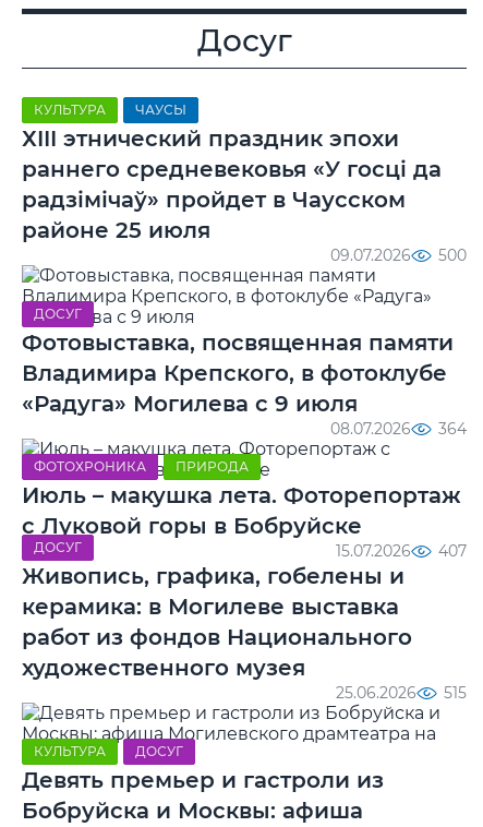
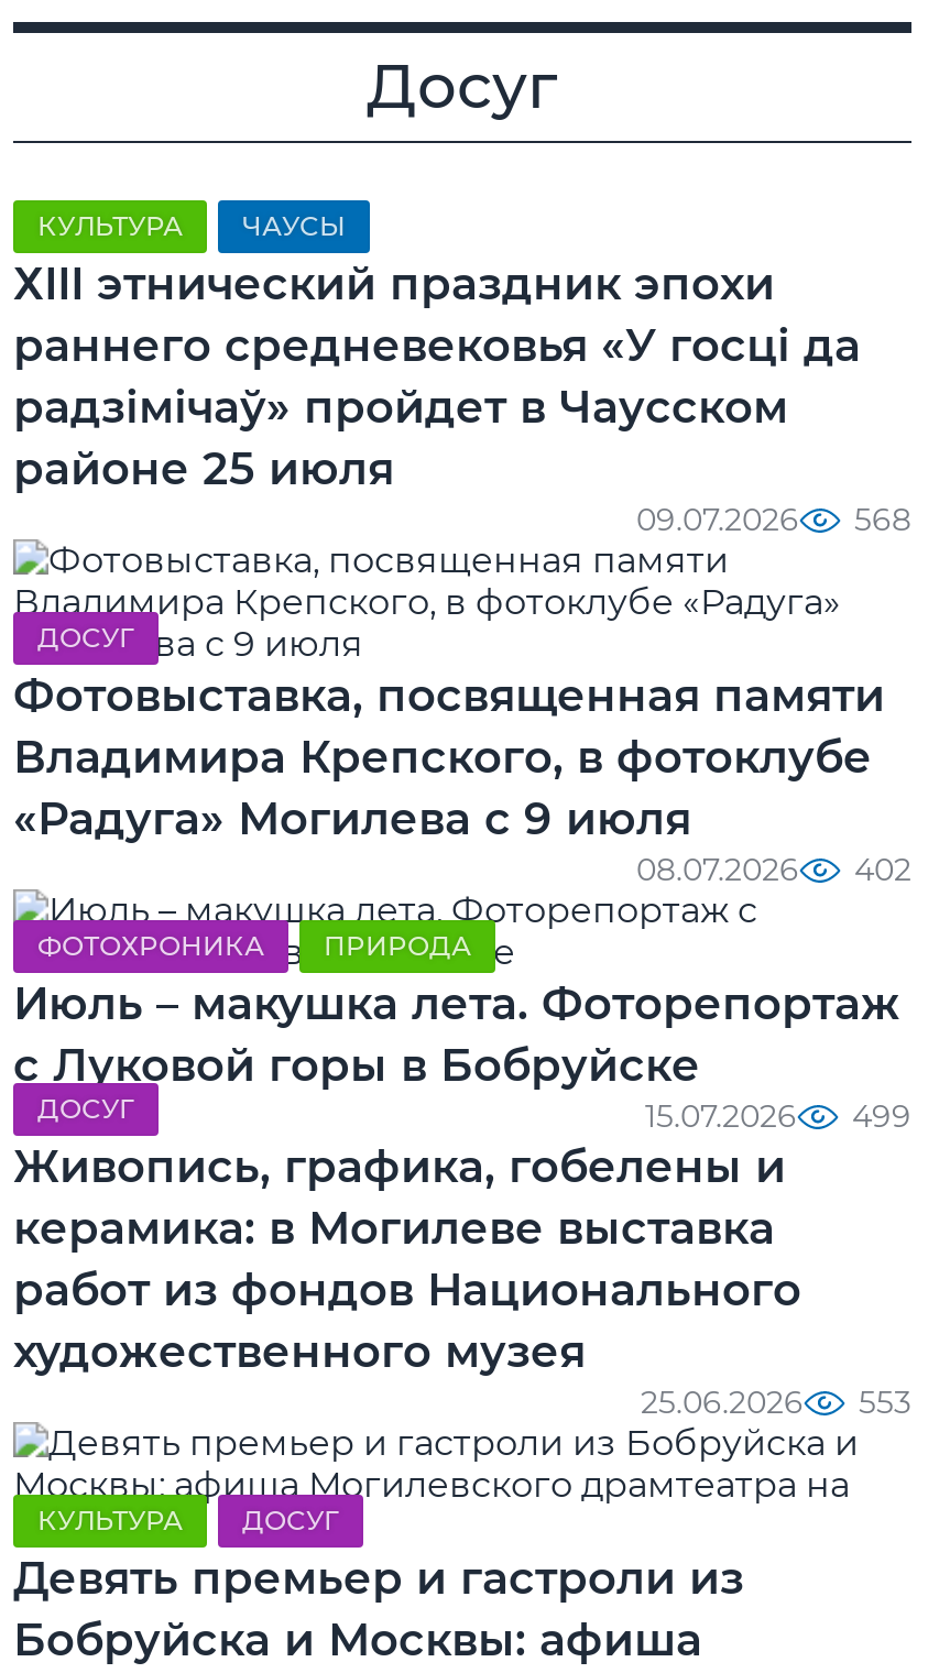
[330,245,467,265] 09.07.2026 500 -> [636,500,911,539] 09.07.2026 568
[330,419,467,439] 08.07.2026 364 -> [636,850,911,889] 08.07.2026 402
[336,541,467,561] 15.07.2026 407 -> [645,1096,911,1136] 15.07.2026 499
[336,683,467,703] 25.06.2026 515 -> [641,1382,911,1422] 25.06.2026 553

